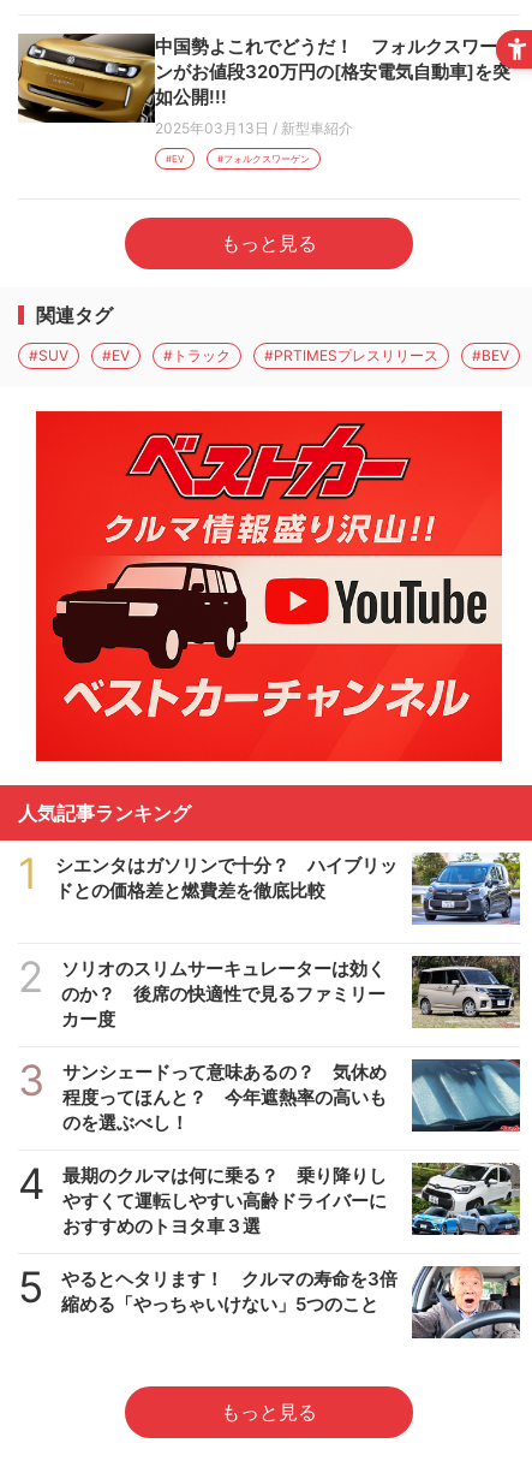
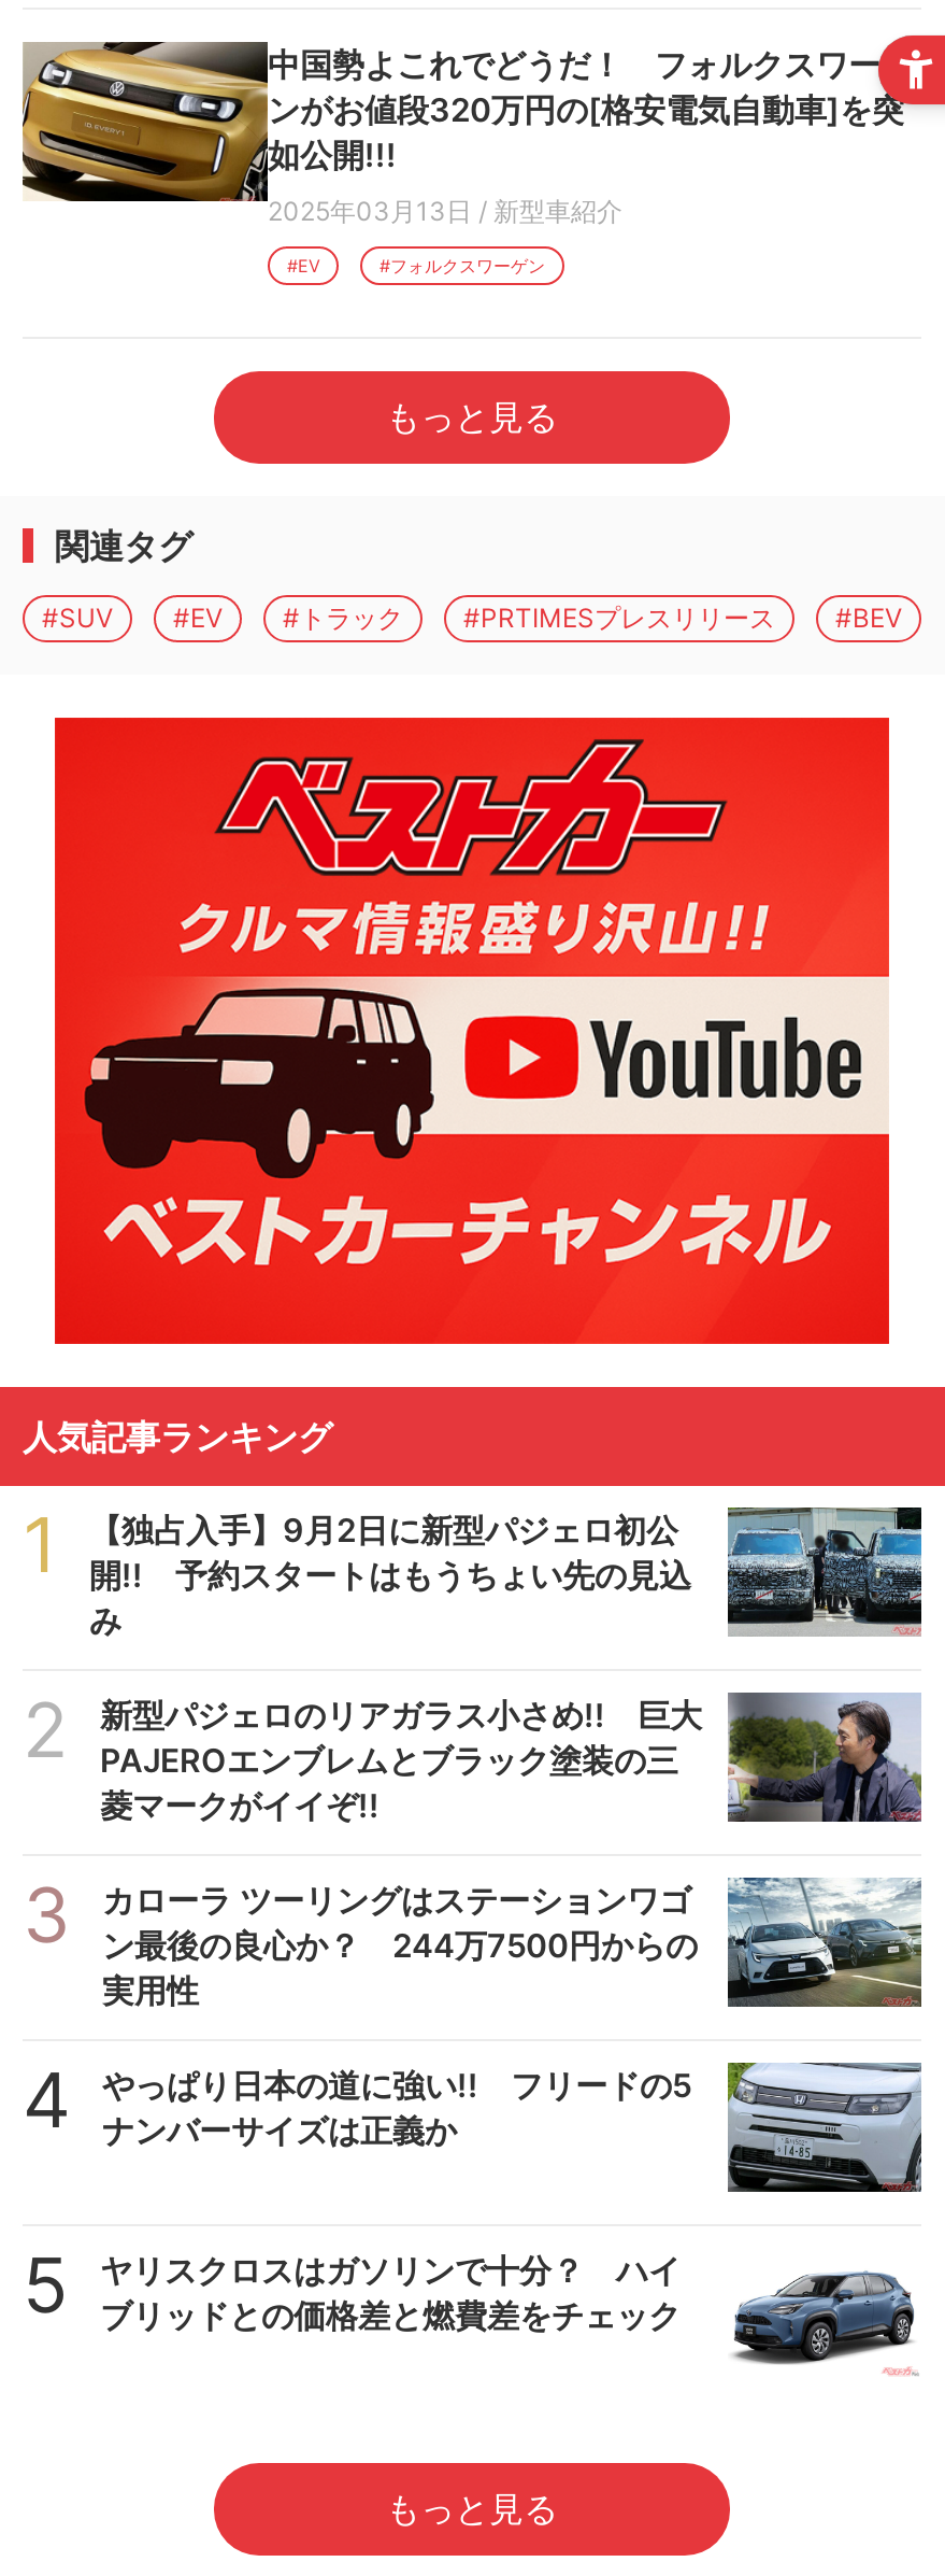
[55,853,521,925] [image] | シエンタはガソリンで十分？ ハイブリッ | ドとの価格差と燃費差を徹底比較 -> [89,1505,923,1641] [image] | 【独占入手】9月2日に新型パジェロ初公 | 開!! 予約スタートはもうちょい先の見込 | み
[61,955,521,1031] [image] | ソリオのスリムサーキュレーターは効く | のか？ 後席の快適性で見るファミリー | カー度 -> [100,1693,921,1826] [image] | 新型パジェロのリアガラス小さめ!! 巨大 | PAJEROエンブレムとブラック塗装の三 | 菱マークがイイぞ!!
[62,1058,521,1134] [image] | サンシェードって意味あるの？ 気休め | 程度ってほんと？ 今年遮熱率の高いも | のを選ぶべし！ -> [102,1878,923,2011] [image] | カローラ ツーリングはステーションワゴ | ン最後の良心か？ 244万7500円からの | 実用性
[62,1162,521,1237] [image] | 最期のクルマは何に乗る？ 乗り降りし | やすくて運転しやすい高齢ドライバーに | おすすめのトヨタ車３選 -> [102,2063,923,2194] [image] | やっぱり日本の道に強い!! フリードの5 | ナンバーサイズは正義か
[61,1265,521,1340] [image] | やるとヘタリます！ クルマの寿命を3倍 | 縮める「やっちゃいけない」5つのこと -> [100,2248,921,2377] [image] | ヤリスクロスはガソリンで十分？ ハイ | ブリッドとの価格差と燃費差をチェック

